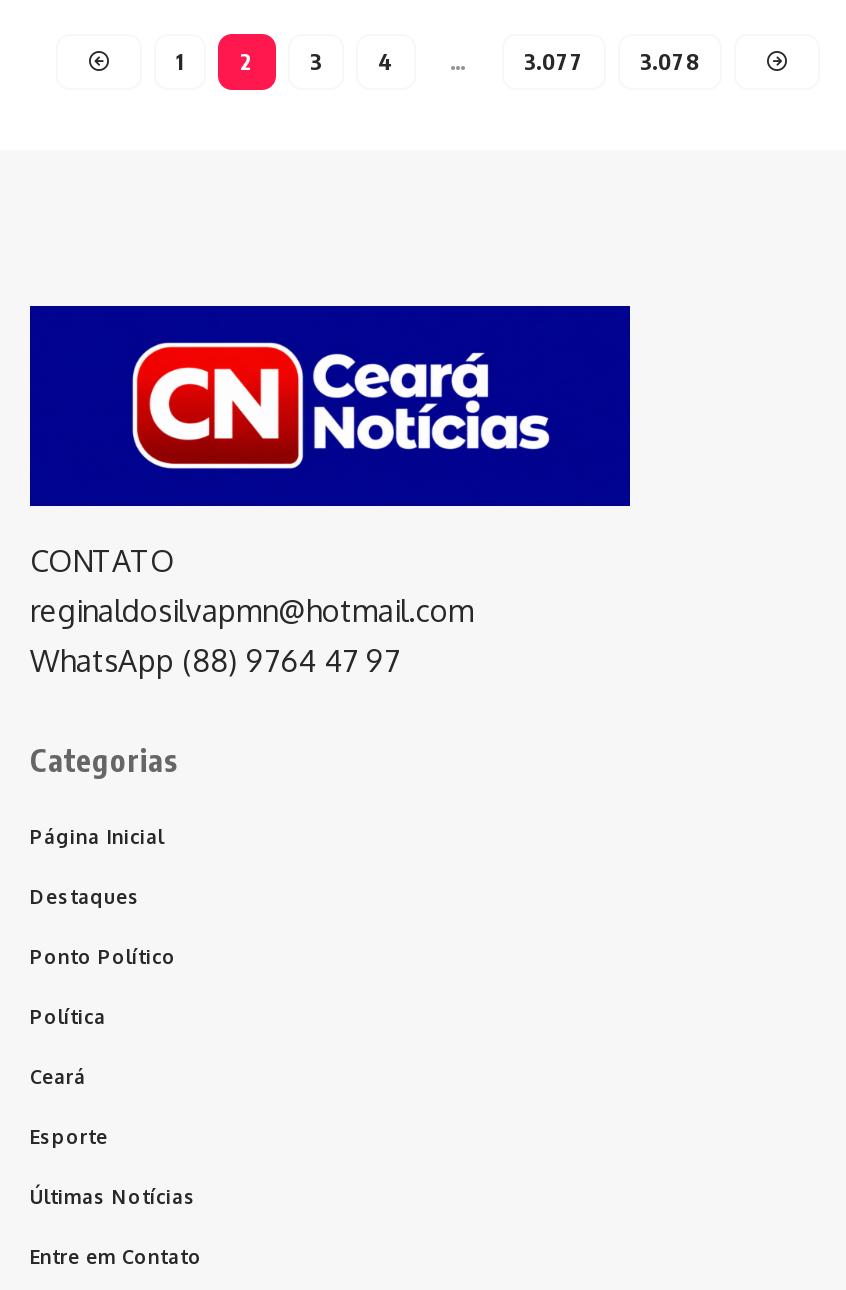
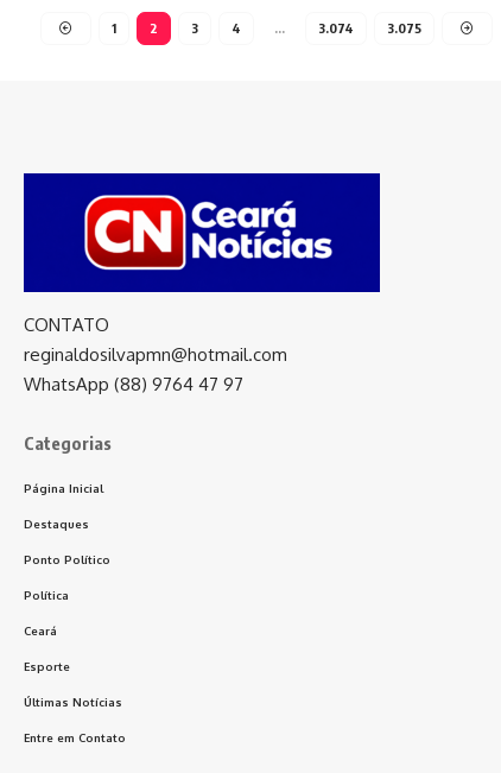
[524,48,584,74] 3.077 -> [318,20,353,36] 3.074
[640,48,700,74] 3.078 -> [386,20,421,36] 3.075

